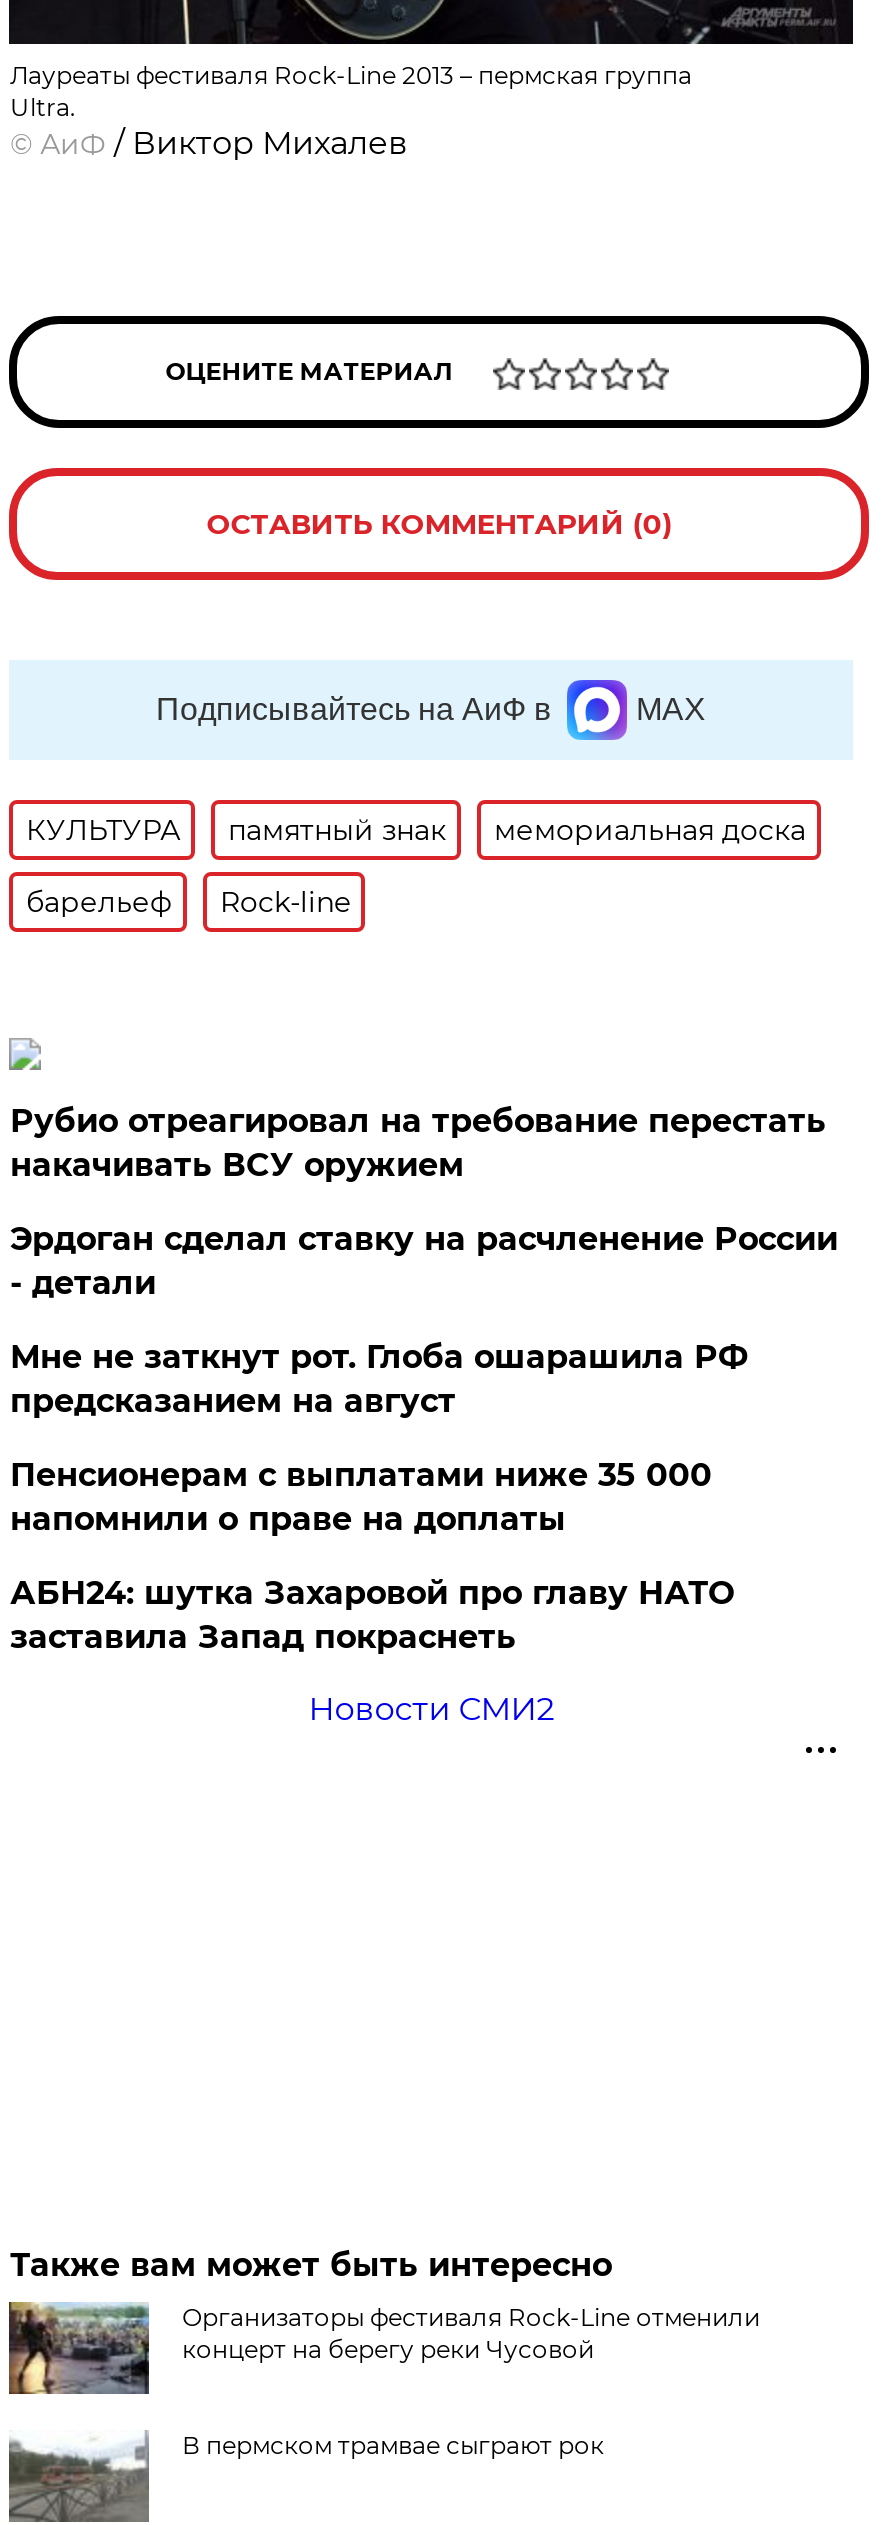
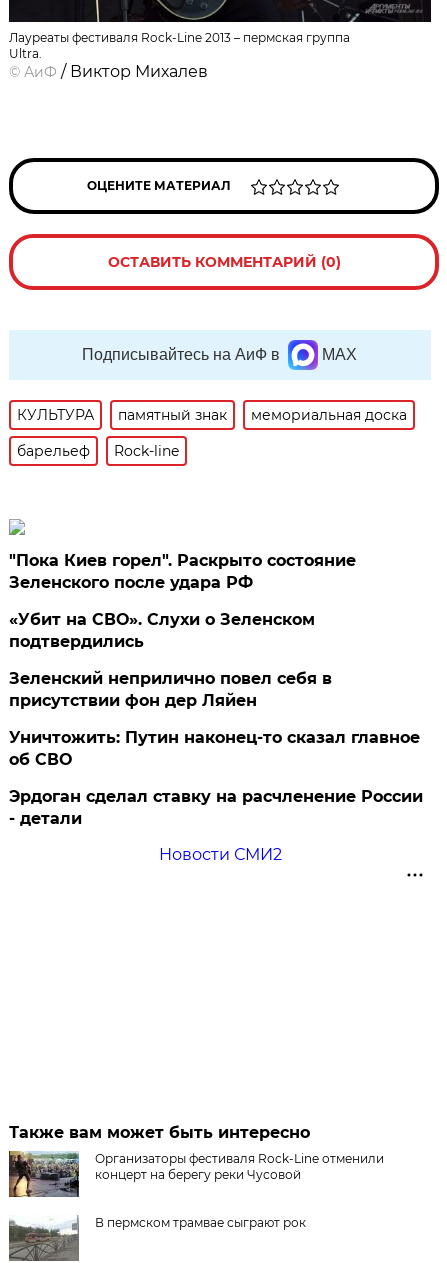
[10,1103,826,1185] Рубио отреагировал на требование перестать | накачивать ВСУ оружием -> [9,551,420,769] "Пока Киев горел". Раскрыто состояние | Зеленского после удара РФ | «Убит на СВО». Слухи о Зеленском | подтвердились | Зеленский неприлично повел cебя в | присутствии фон дер Ляйен | Уничтожить: Путин наконец-то сказал главное | об СВО
moved [10,1221,838,1303] -> [9,787,423,828]: Эрдоган сделал ставку на расчленение России | - детали
[10,1339,748,1657] Мне не заткнут рот. Глоба ошарашила РФ | предсказанием на август | Пенсионерам с выплатами ниже 35 000 | напомнили о праве на доплаты | АБН24: шутка Захаровой про главу НАТО | заставила Запад покраснеть -> none

